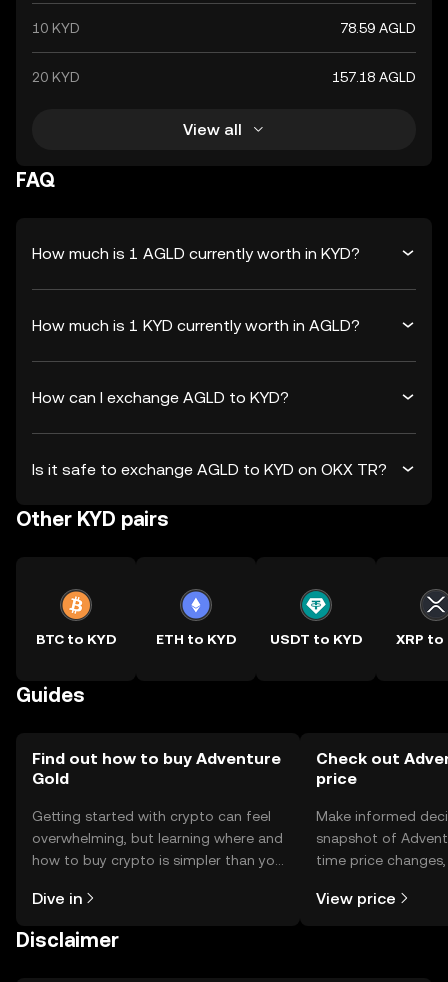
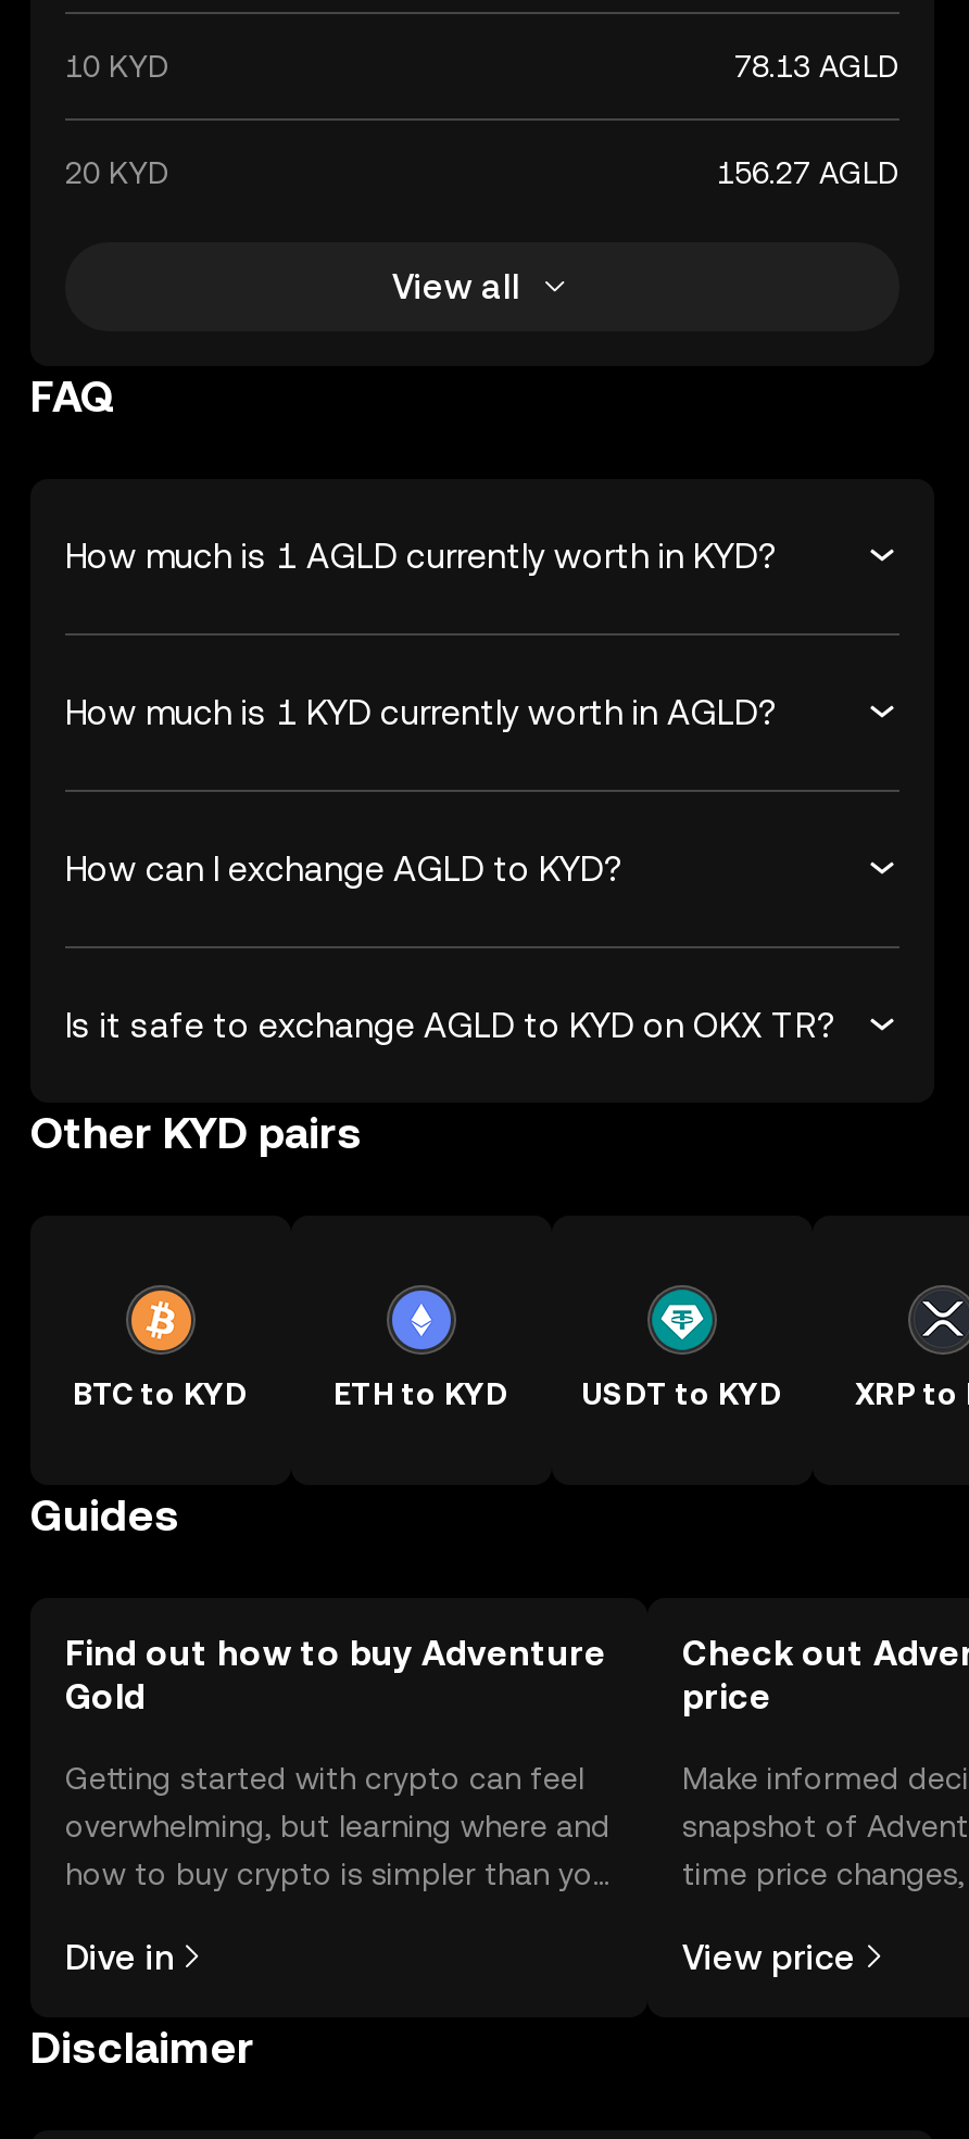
[340,20,416,36] 78.59 AGLD -> [734,49,899,84] 78.13 AGLD
[332,69,416,85] 157.18 AGLD -> [717,155,899,190] 156.27 AGLD

